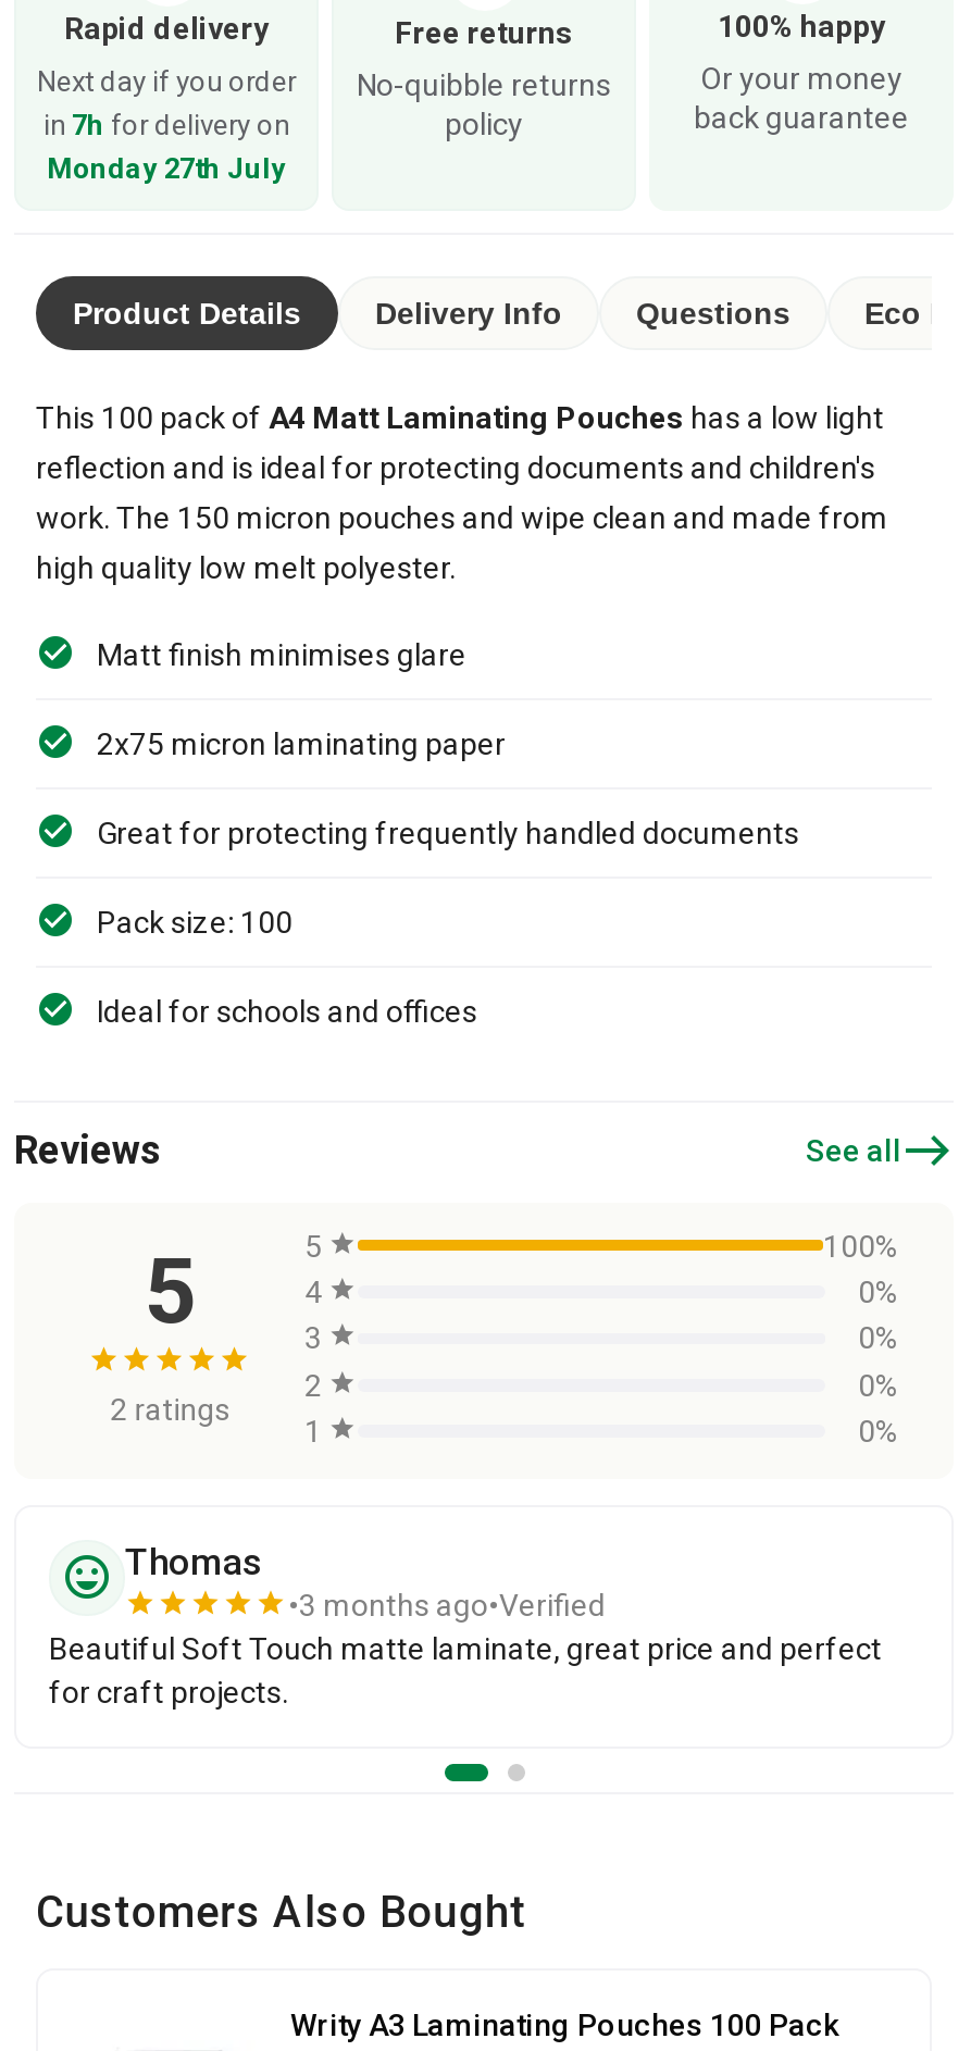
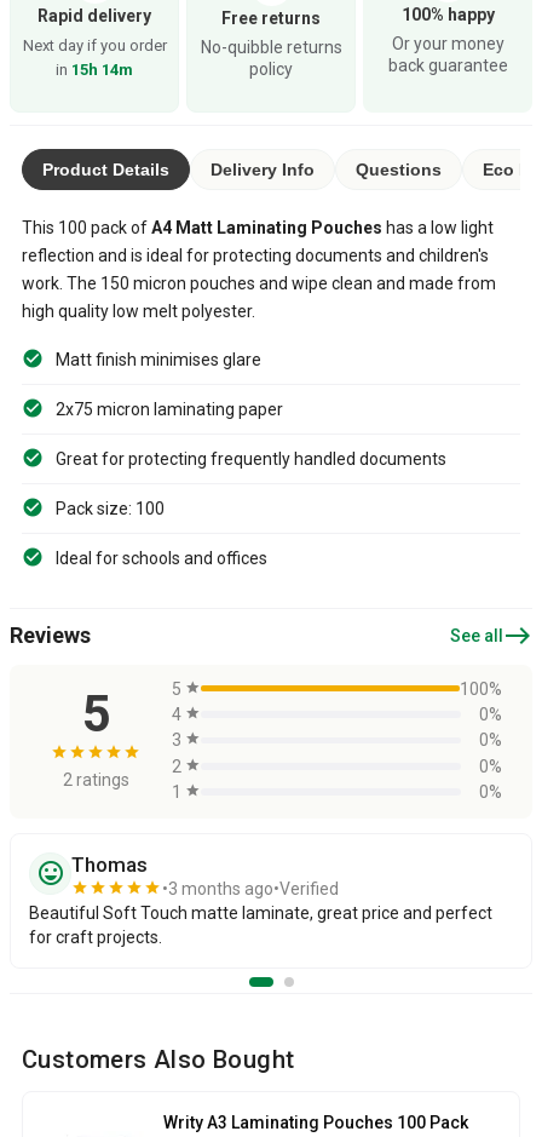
[43,108,289,184] in 7h for delivery on | Monday 27th July -> [56,60,133,78] in 15h 14m

